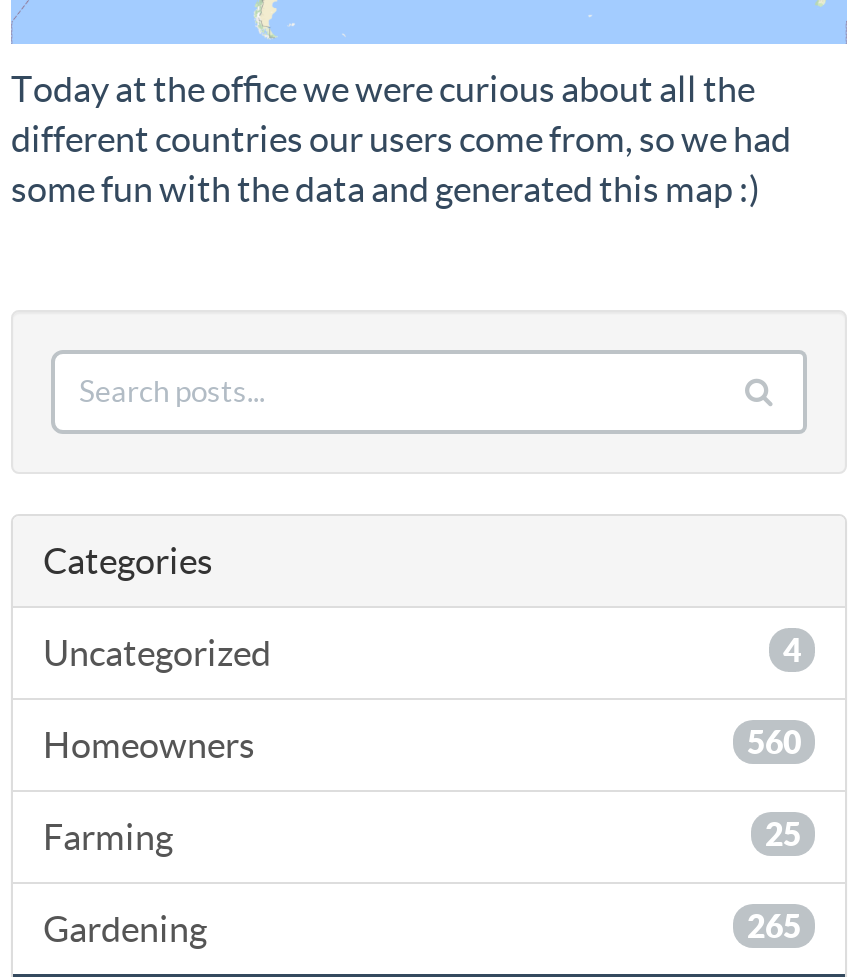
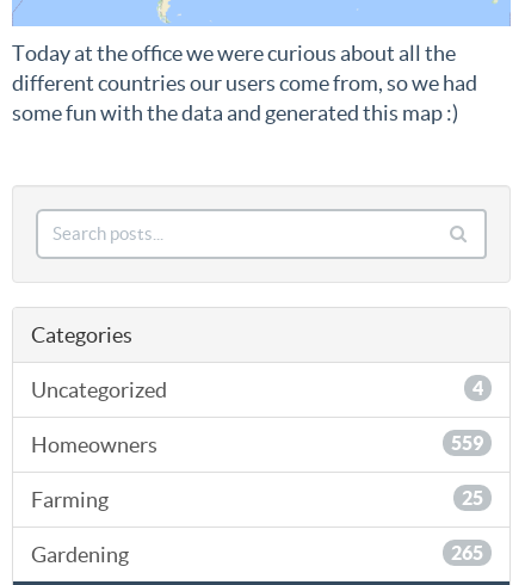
[747,723,801,759] 560 -> [451,432,483,453] 559

